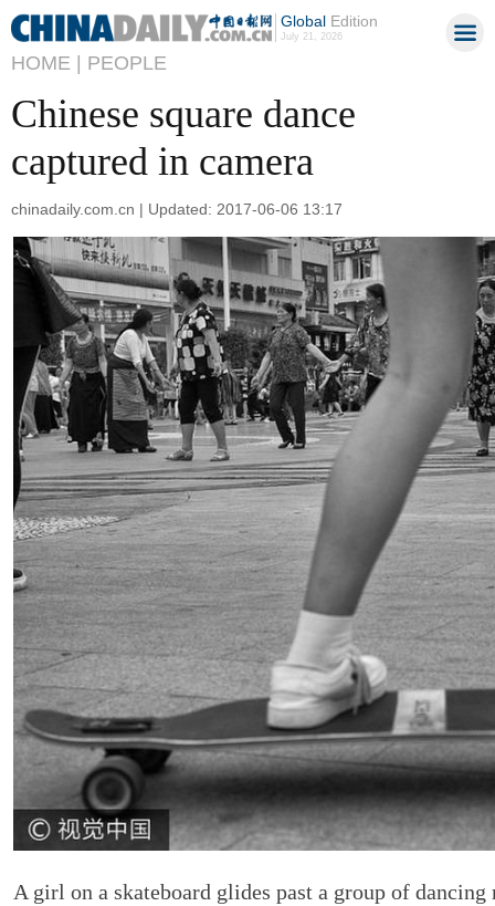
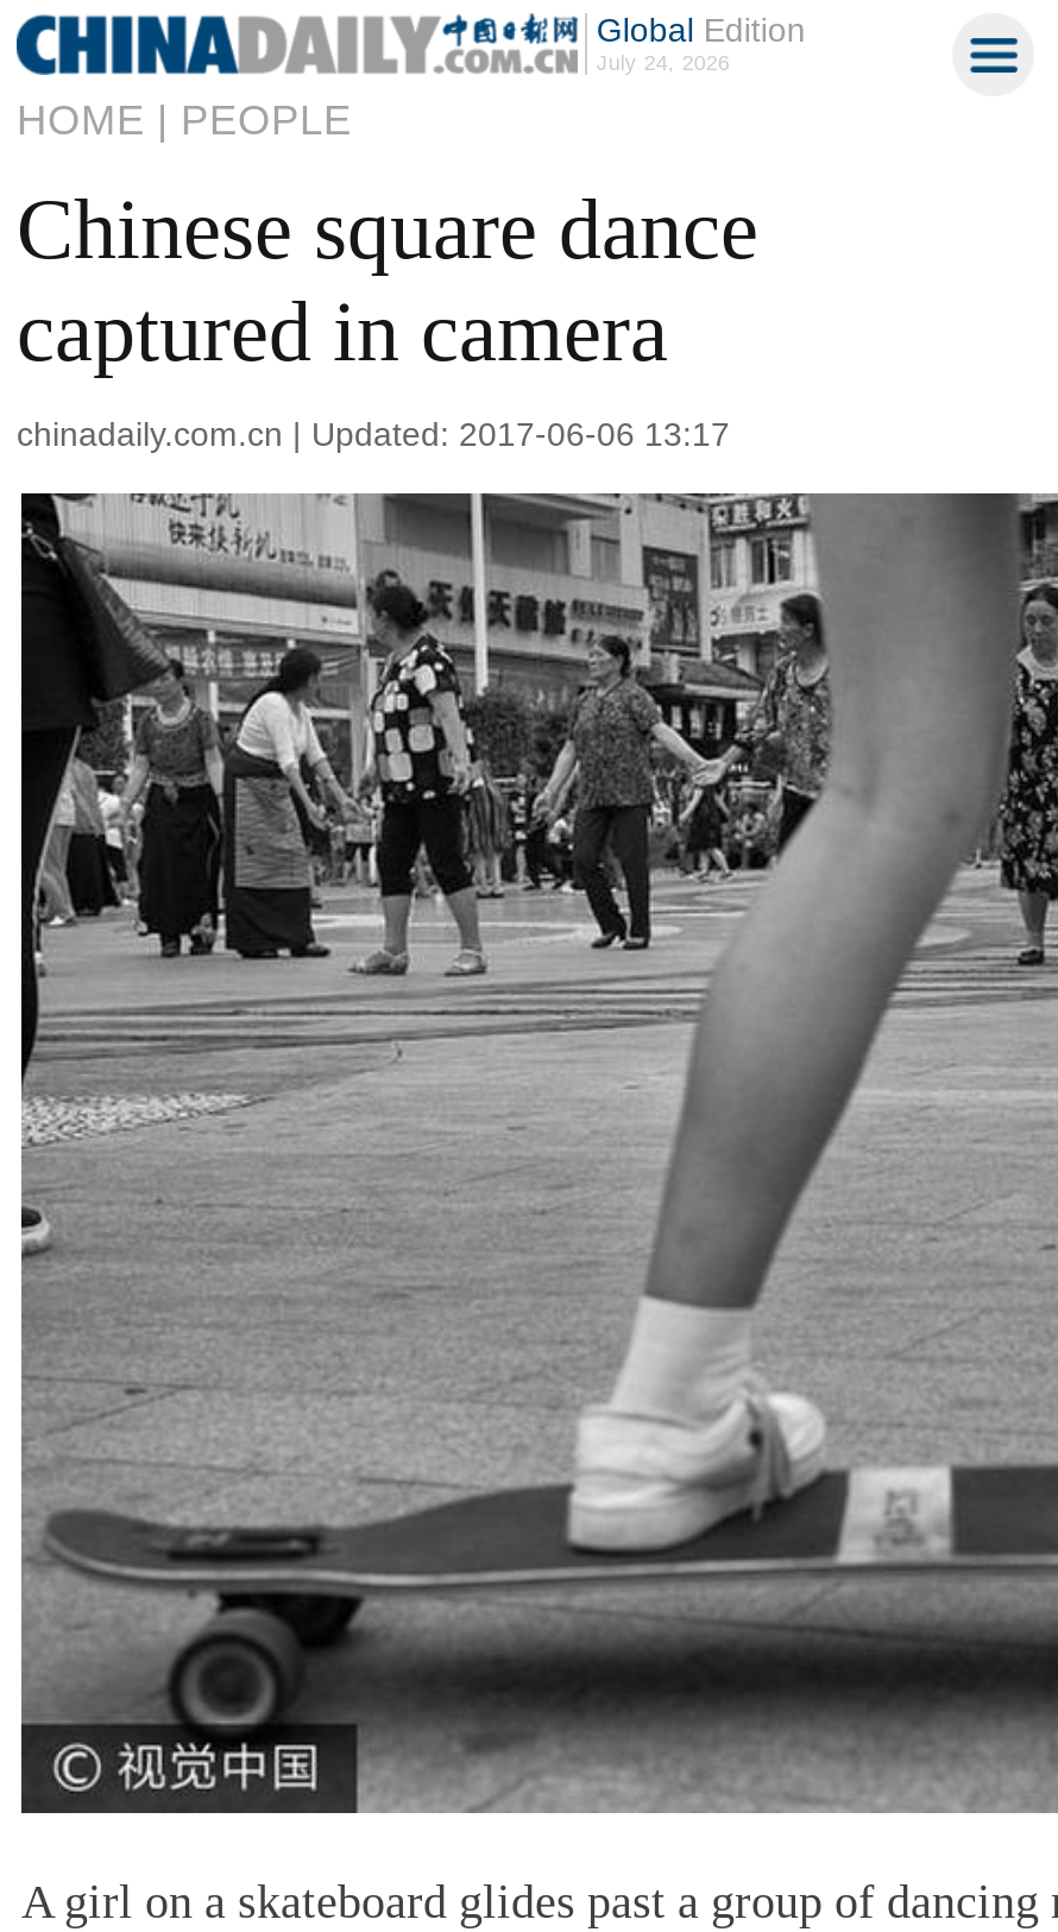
[281,31,342,42] July 21, 2026 -> [597,51,730,75] July 24, 2026

